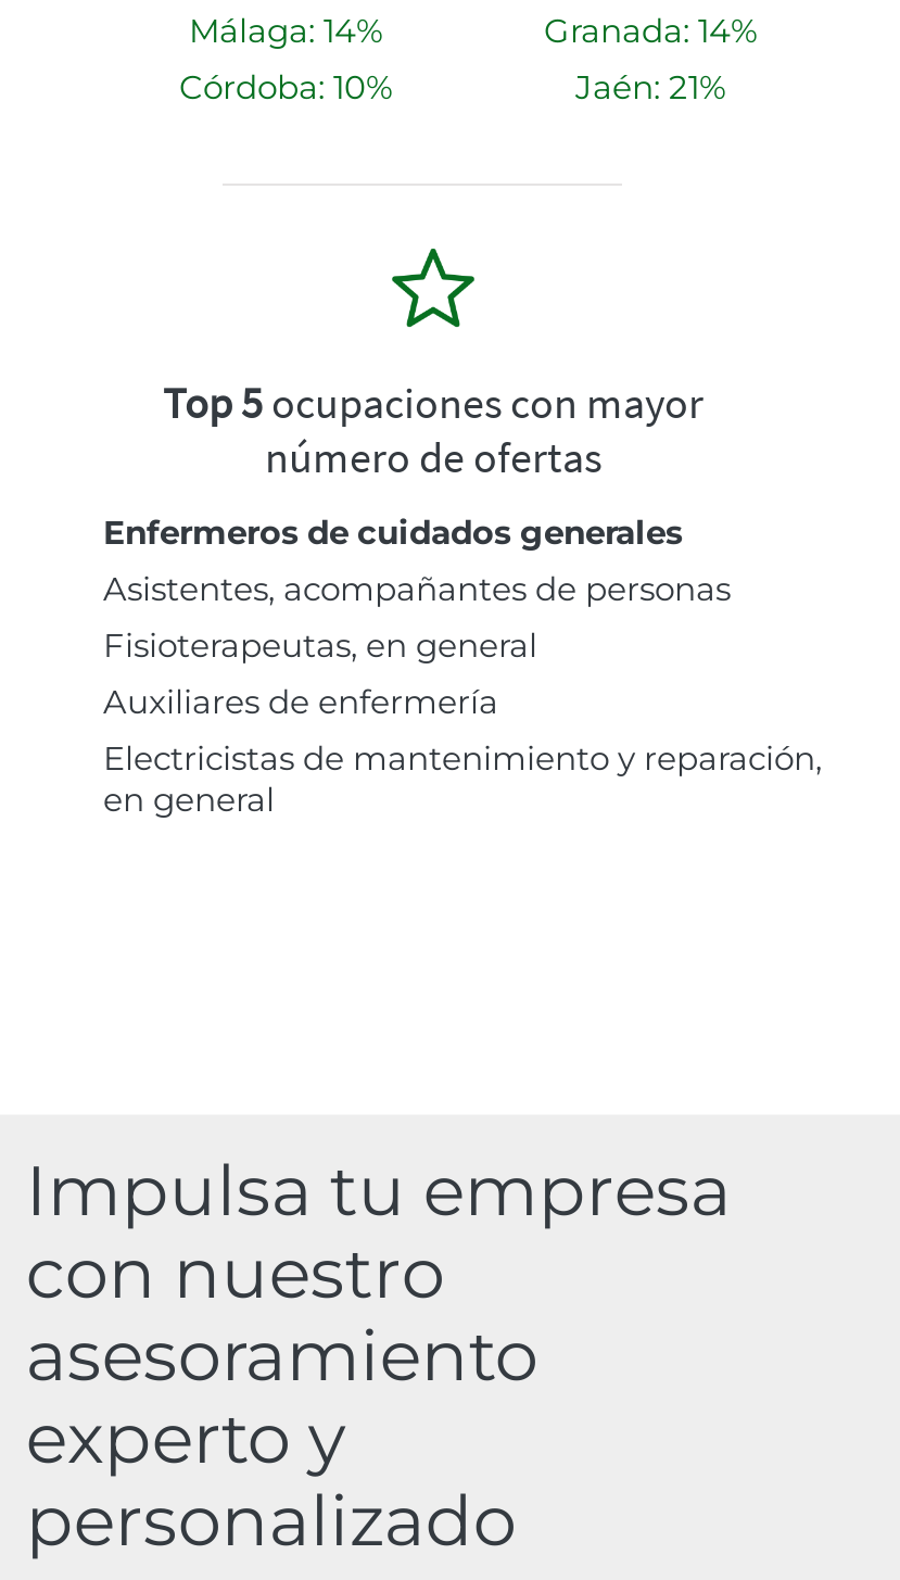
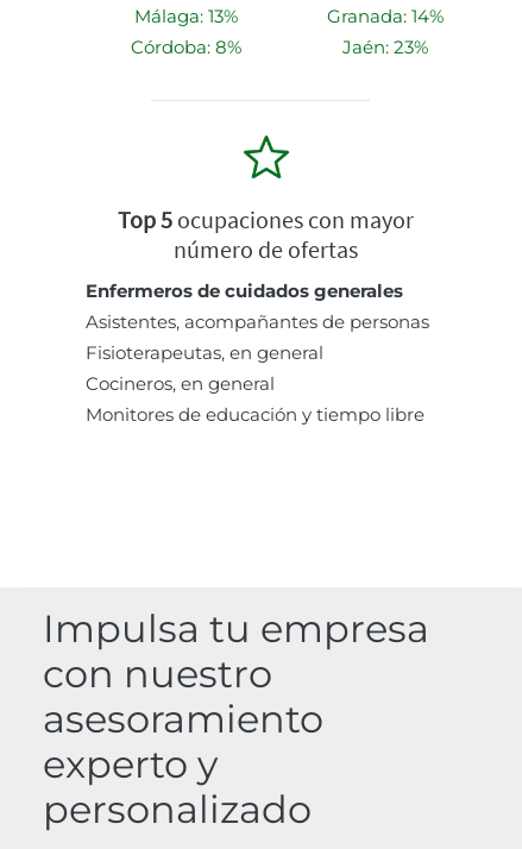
[189,9,382,50] Málaga: 14% -> [134,5,237,28] Málaga: 13%
[179,66,392,107] Córdoba: 10% -> [130,36,241,59] Córdoba: 8%
[575,66,725,107] Jaén: 21% -> [342,36,428,59] Jaén: 23%
[103,680,822,819] Auxiliares de enfermería | Electricistas de mantenimiento y reparación, | en general -> [86,372,424,426] Cocineros, en general | Monitores de educación y tiempo libre

